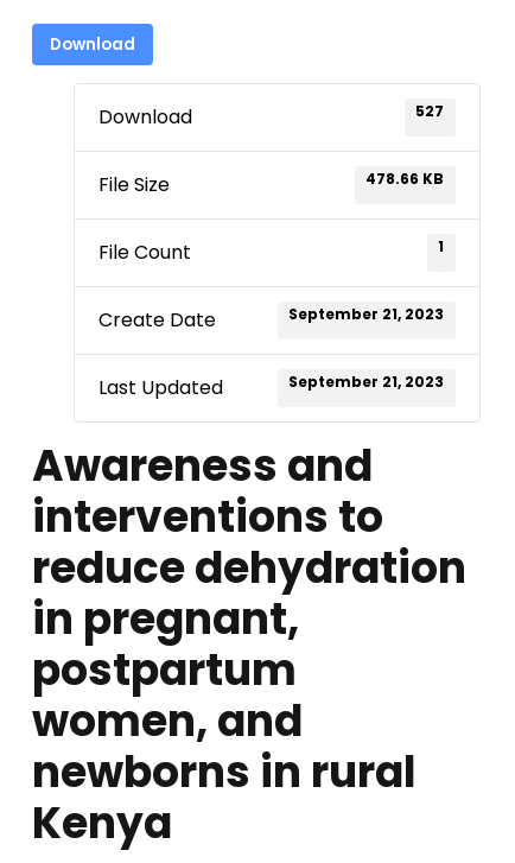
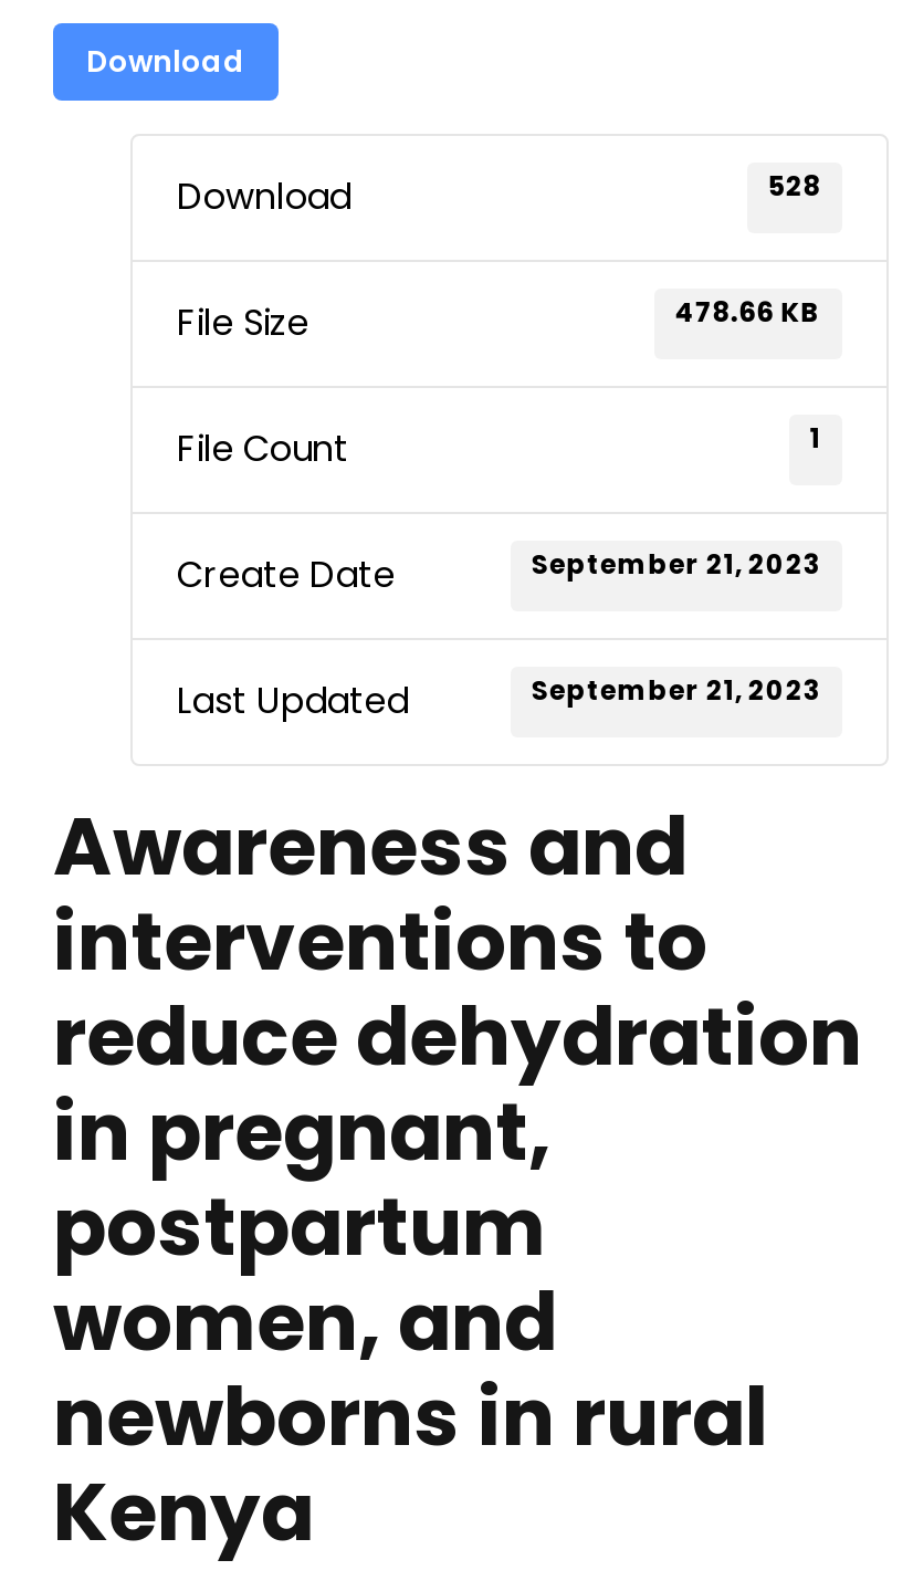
[416,101,444,121] 527 -> [768,167,821,205] 528

